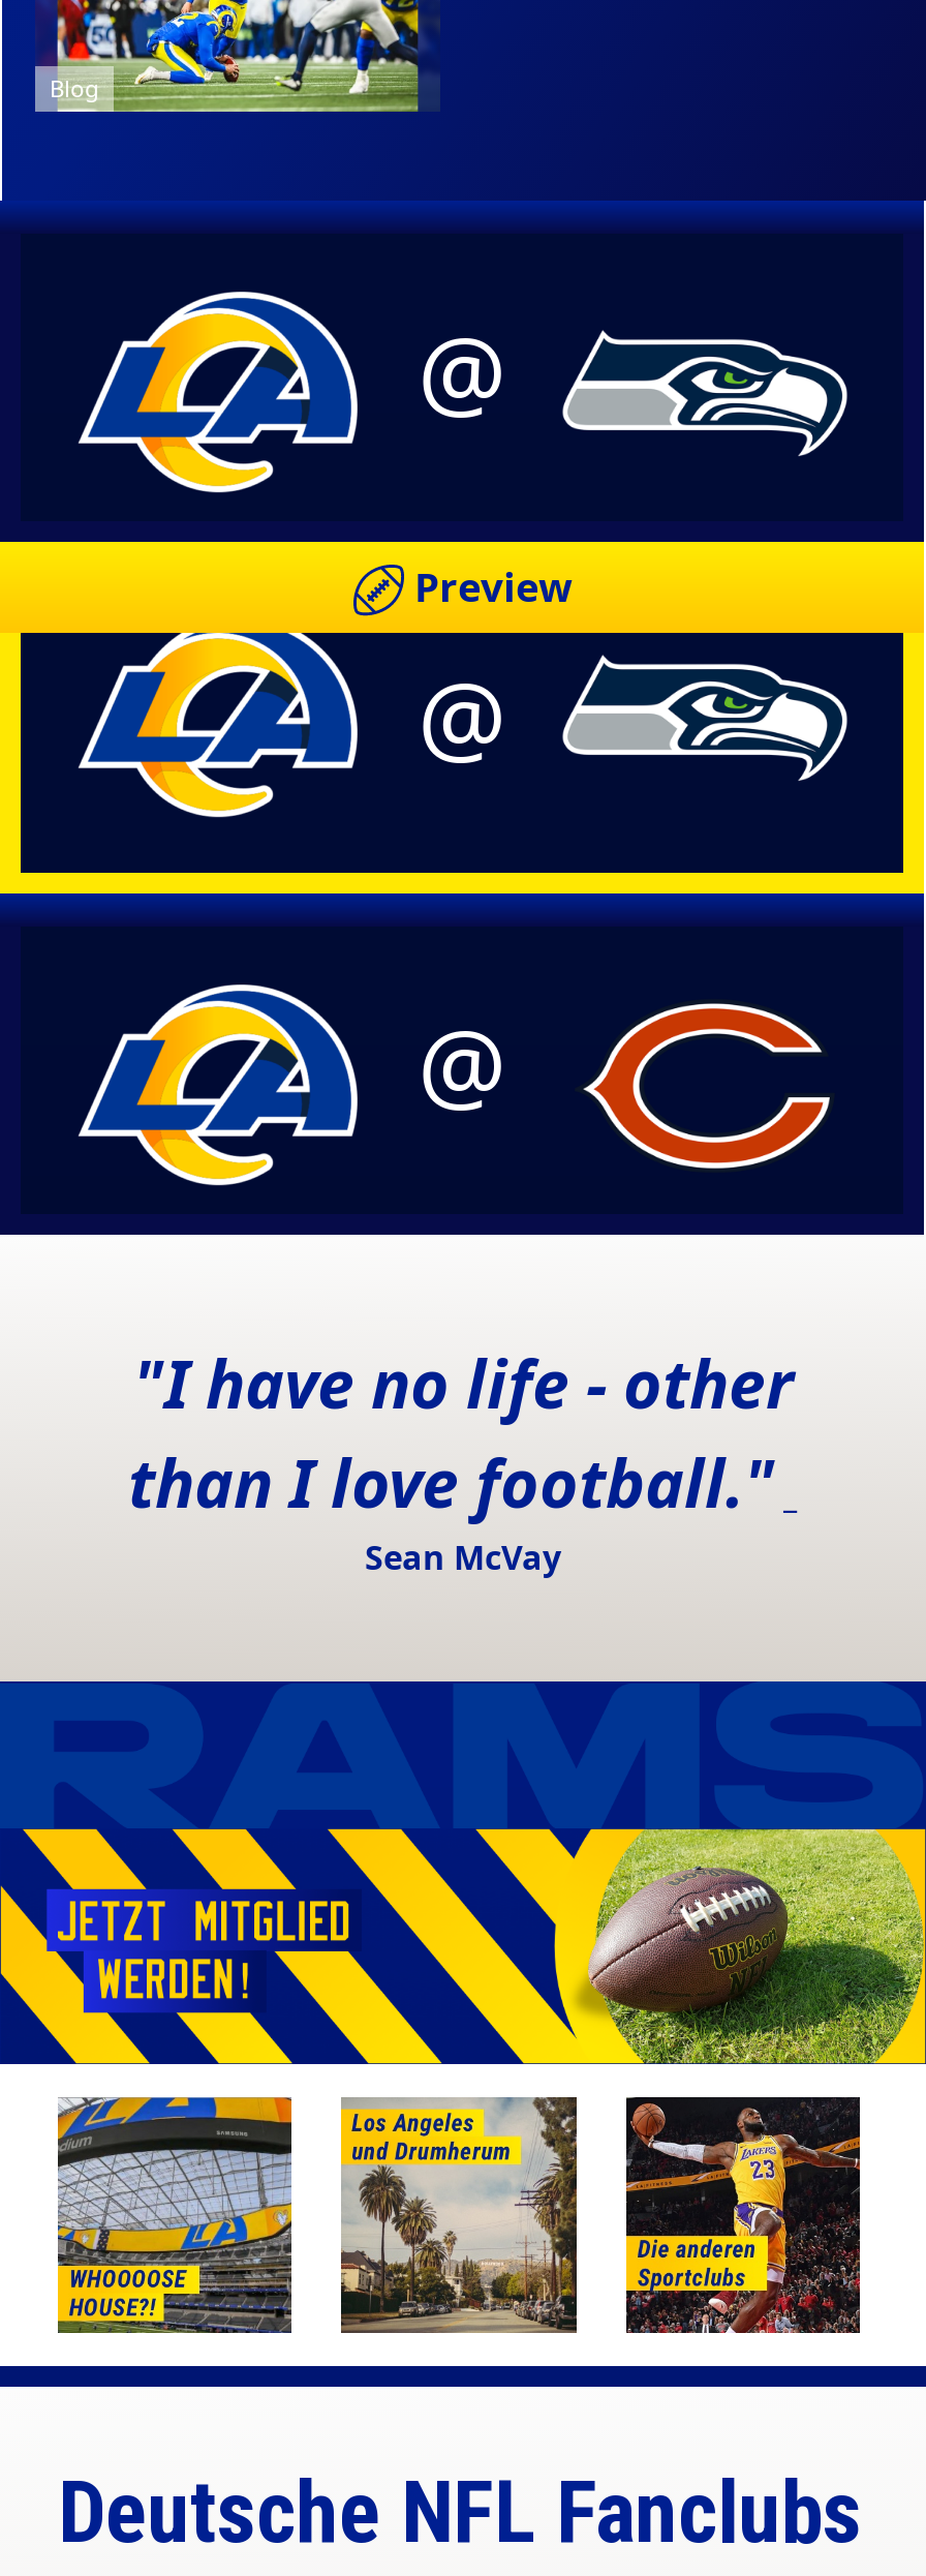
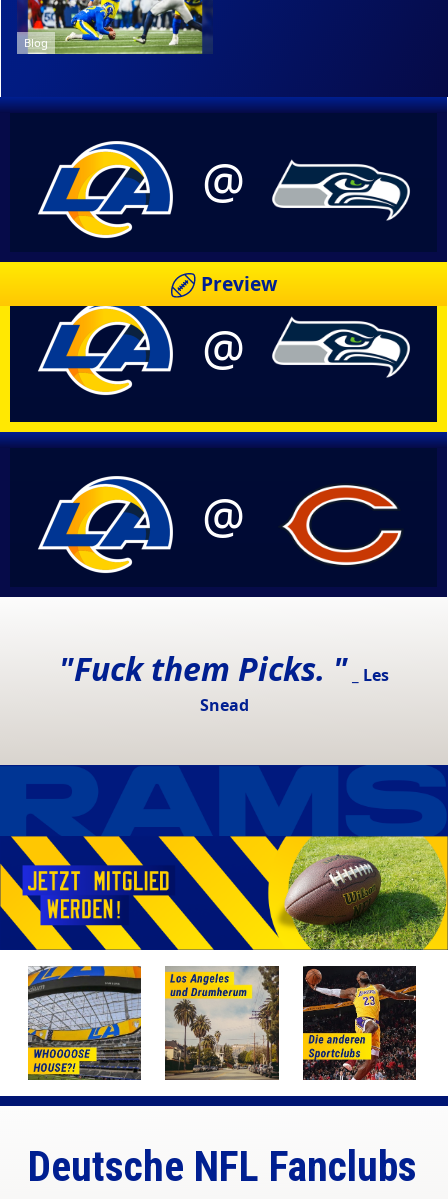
[128,1338,793,1580] "I have no life - other | than I love football." | Sean McVay -> [59,647,389,716] "Fuck them Picks. " | Les | Snead

